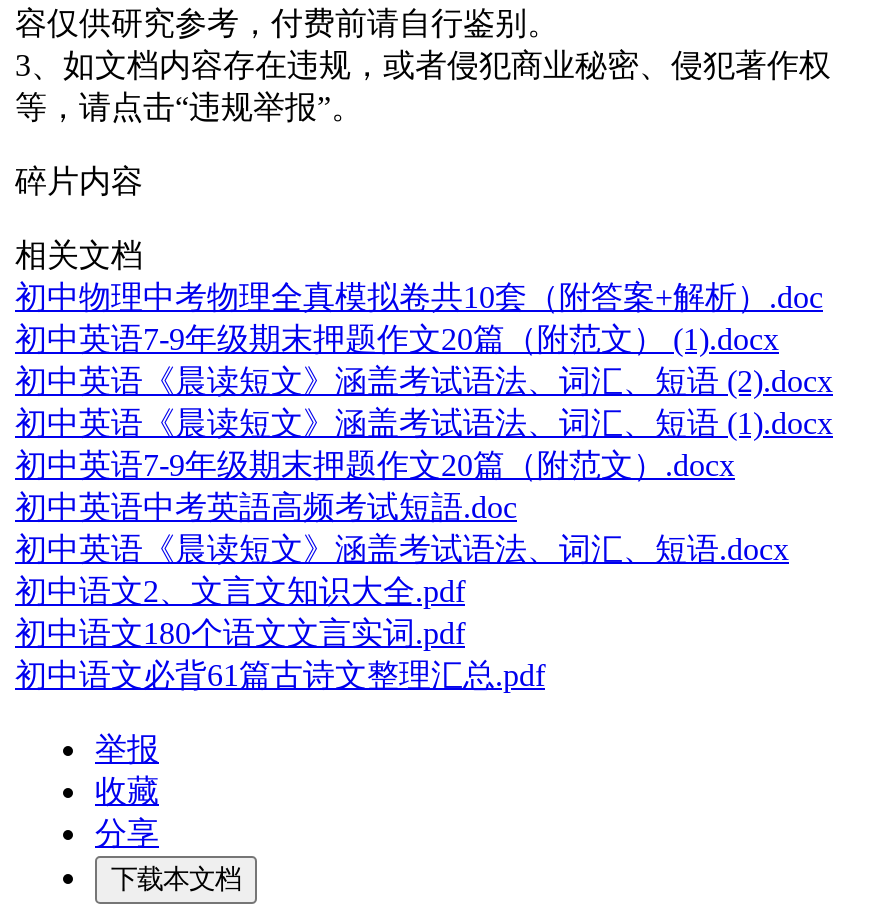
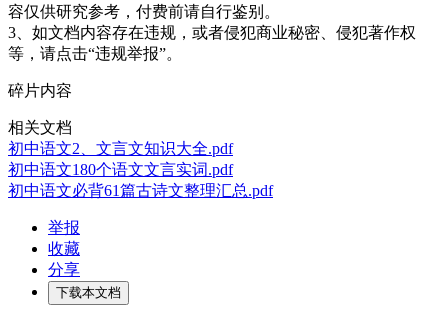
[15,280,833,566] 初中物理中考物理全真模拟卷共10套（附答案+解析）.doc | 初中英语7-9年级期末押题作文20篇（附范文） (1).docx | 初中英语《晨读短文》涵盖考试语法、词汇、短语 (2).docx | 初中英语《晨读短文》涵盖考试语法、词汇、短语 (1).docx | 初中英语7-9年级期末押题作文20篇（附范文）.docx | 初中英语中考英語高频考试短語.doc | 初中英语《晨读短文》涵盖考试语法、词汇、短语.docx -> none

